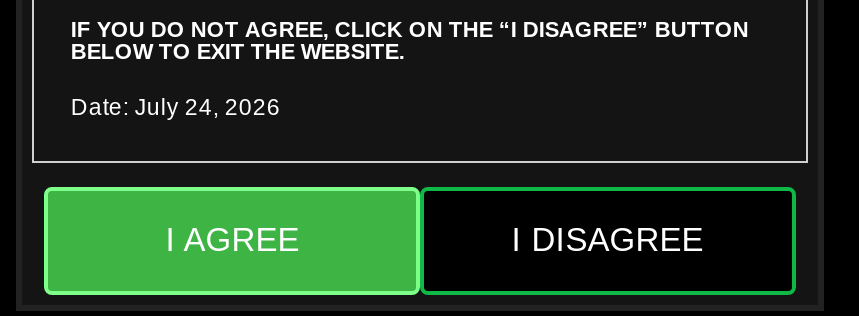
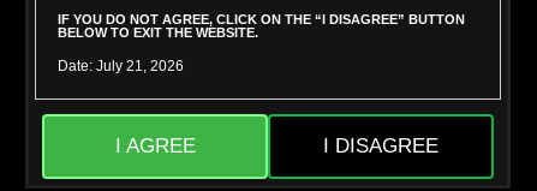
[71,94,281,120] Date: July 24, 2026 -> [58,58,184,74] Date: July 21, 2026

